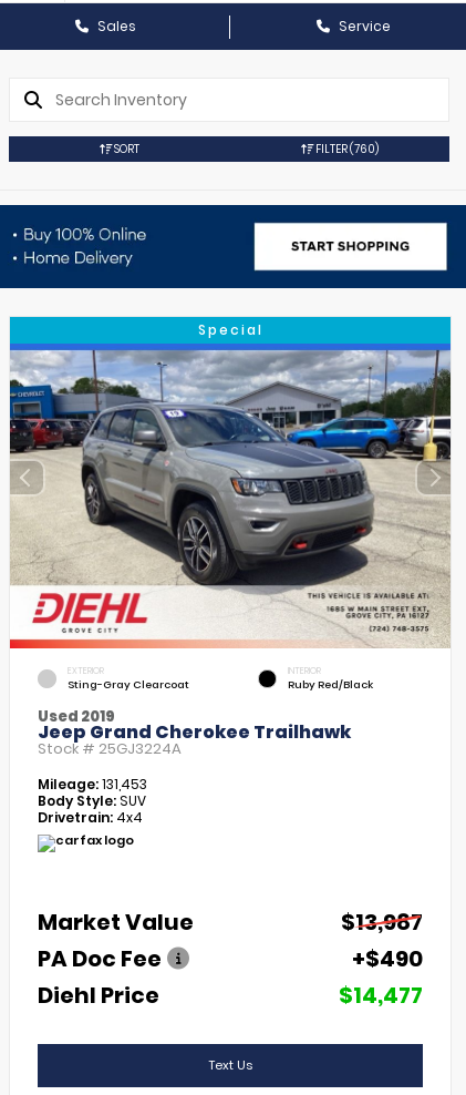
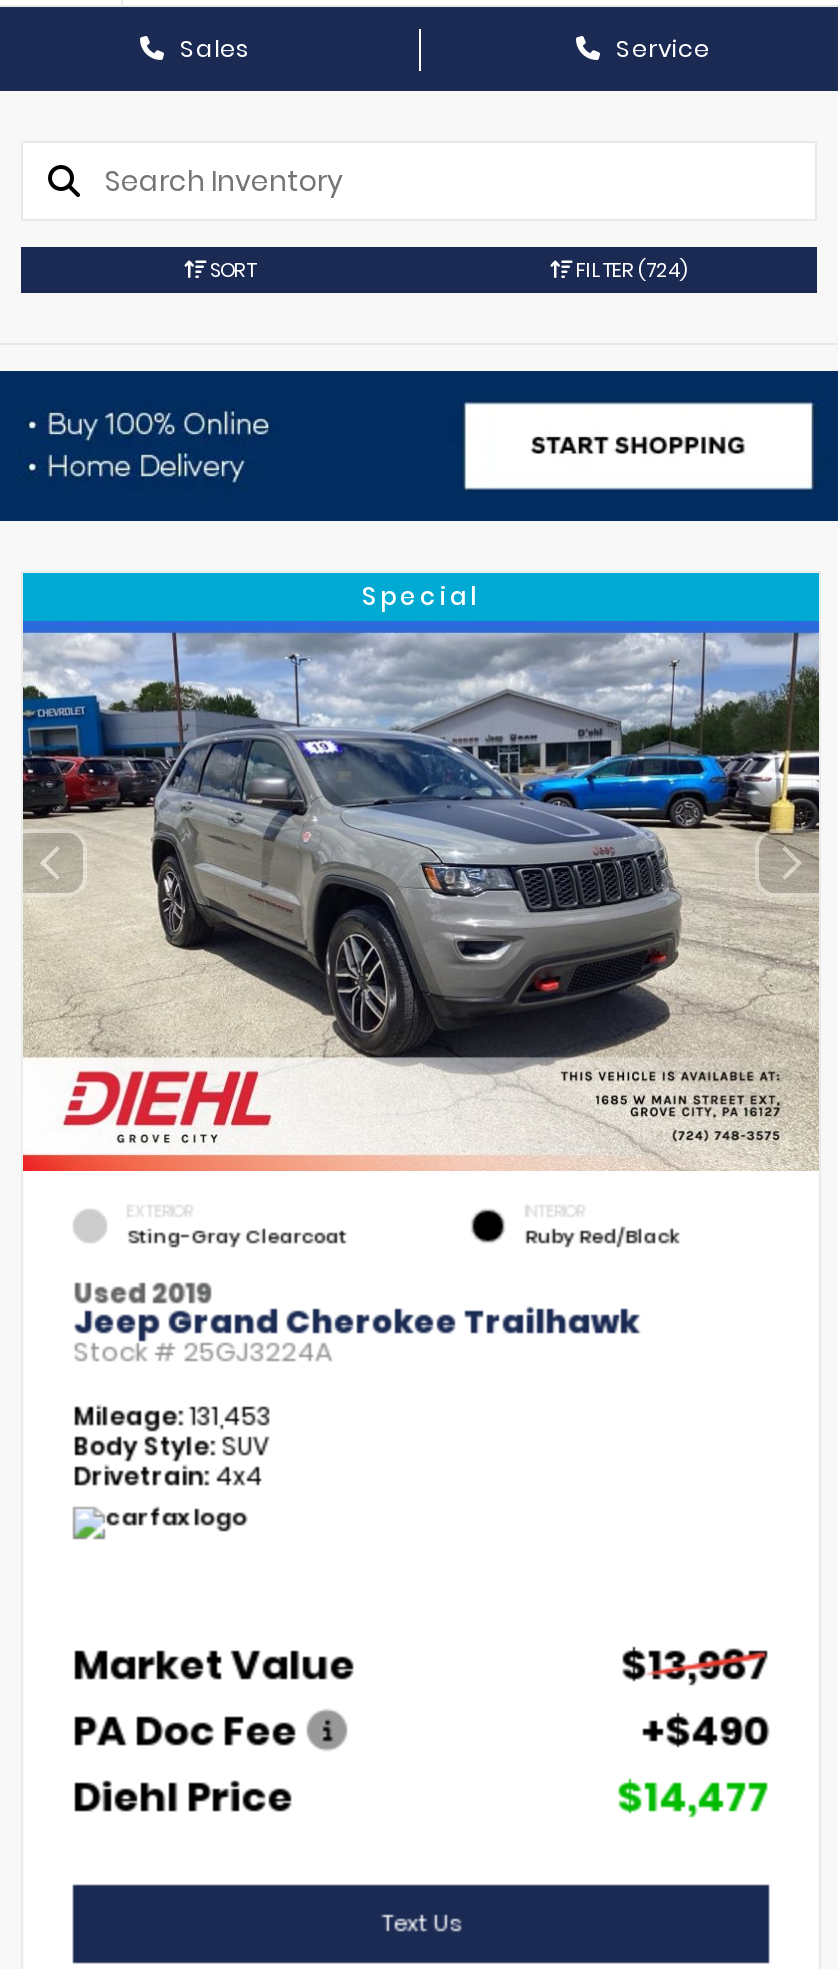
[313,141,378,157] FILTER (760) -> [572,255,686,285] FILTER (724)

